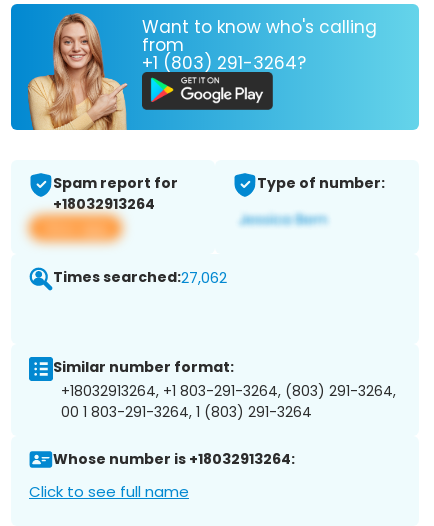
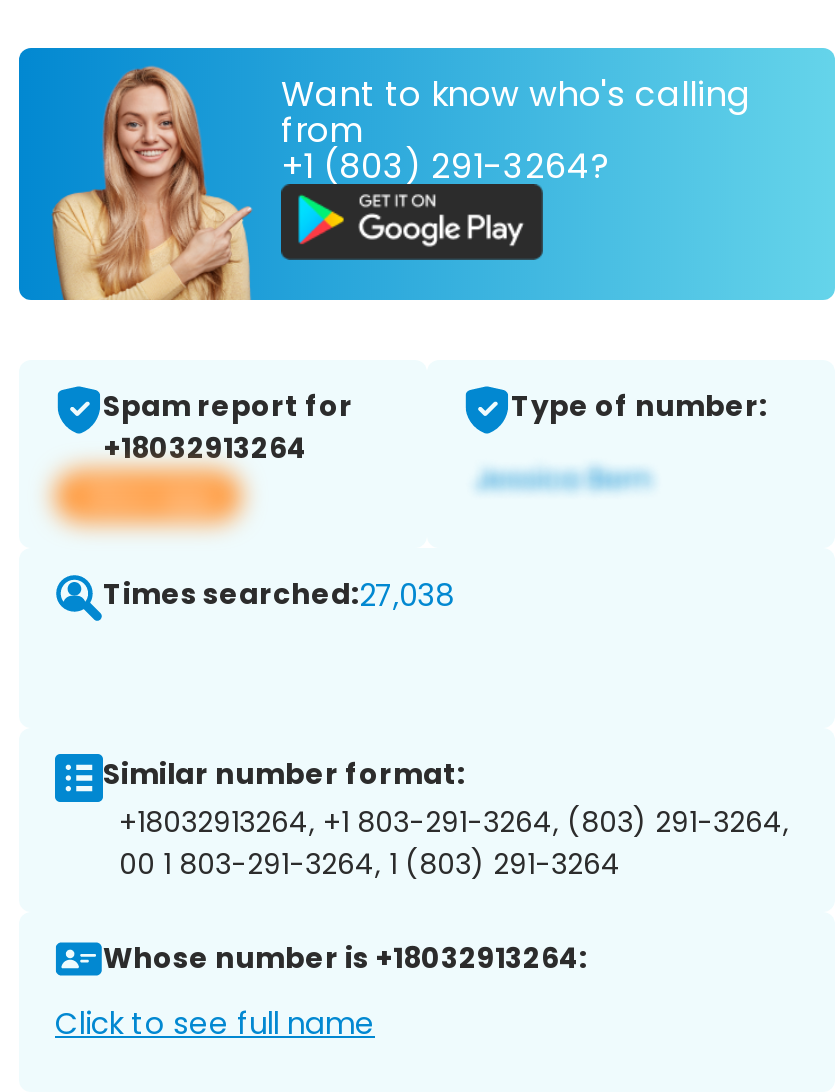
[53,267,227,288] Times searched:27,062 -> [103,574,453,616] Times searched:27,038

